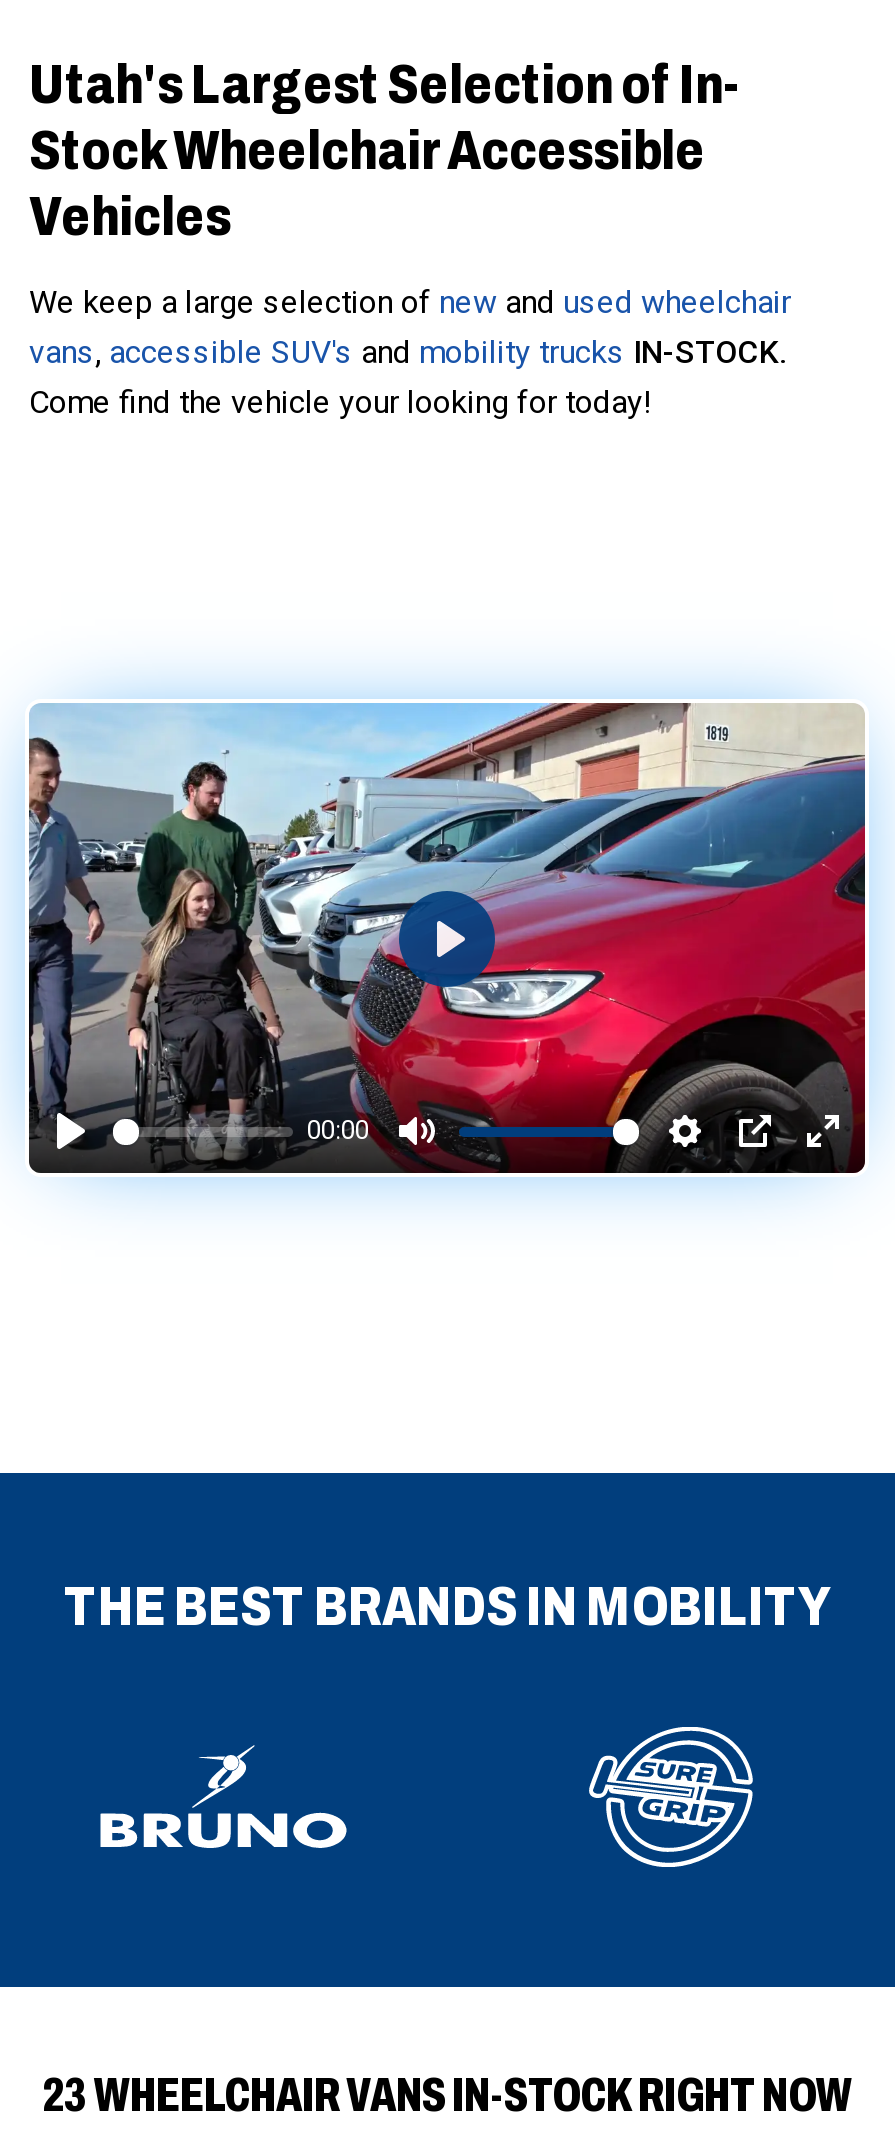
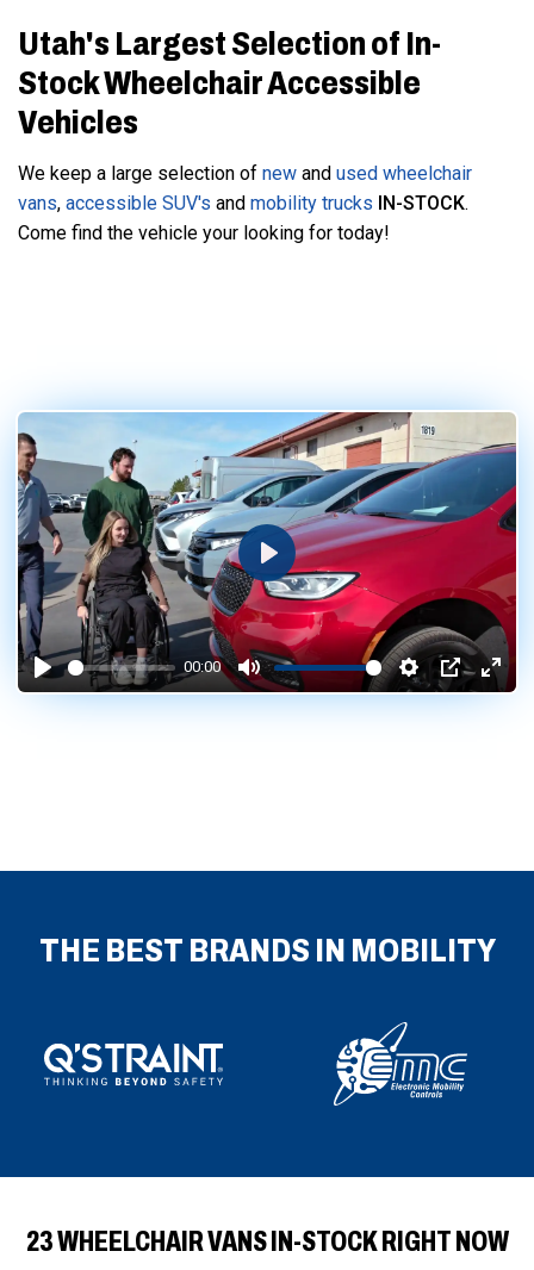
[559,1725,781,1869] [image] -> [333,1022,468,1107] [image]
[73,1745,373,1851] [image] -> [43,1035,224,1095] [image]

